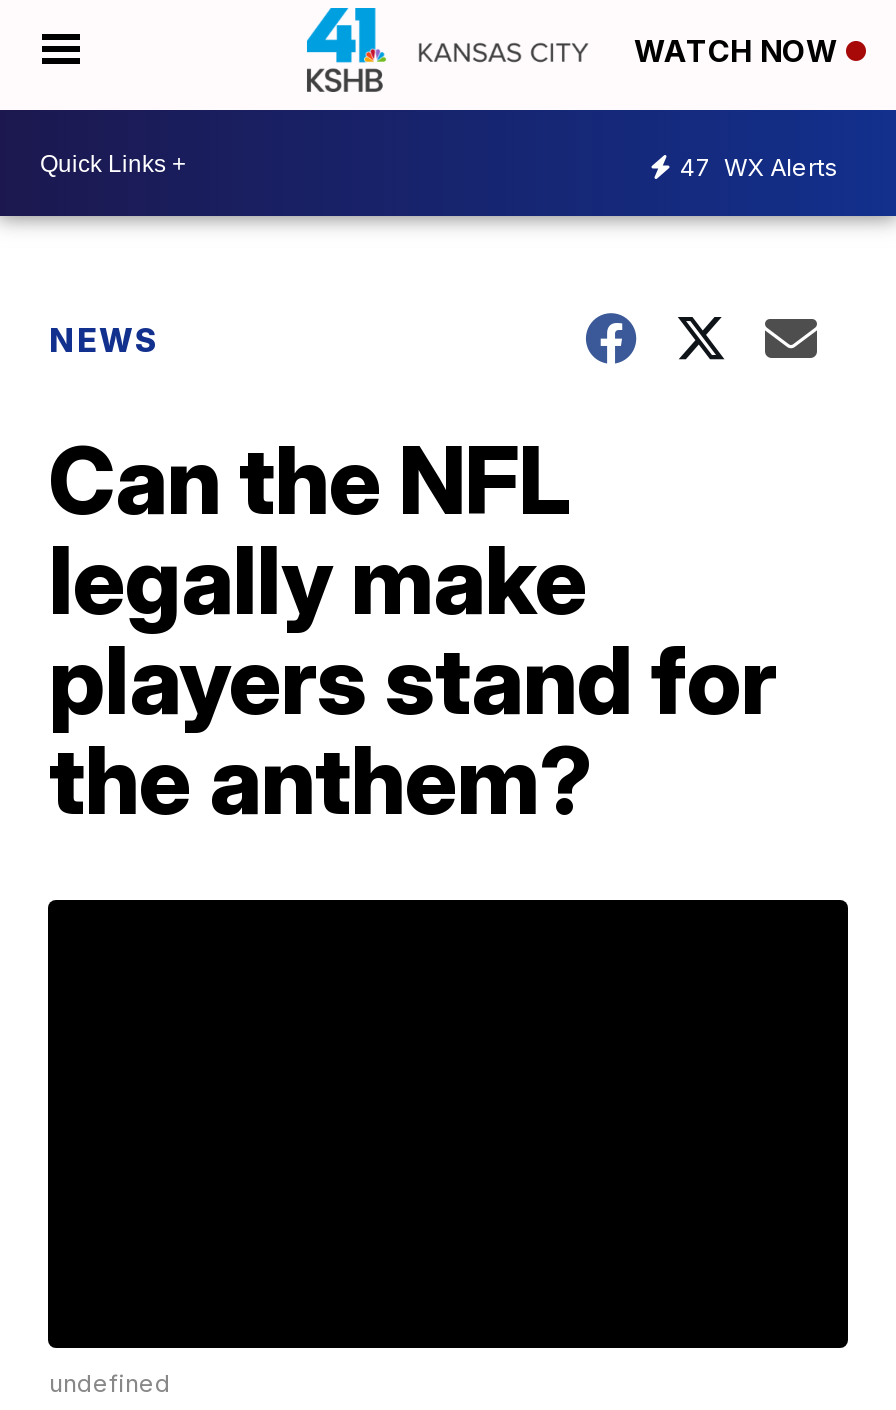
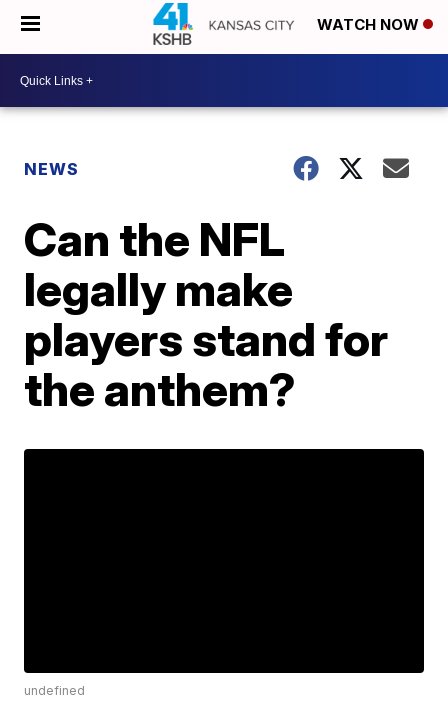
[680,151,838,181] 47 WX Alerts -> none

